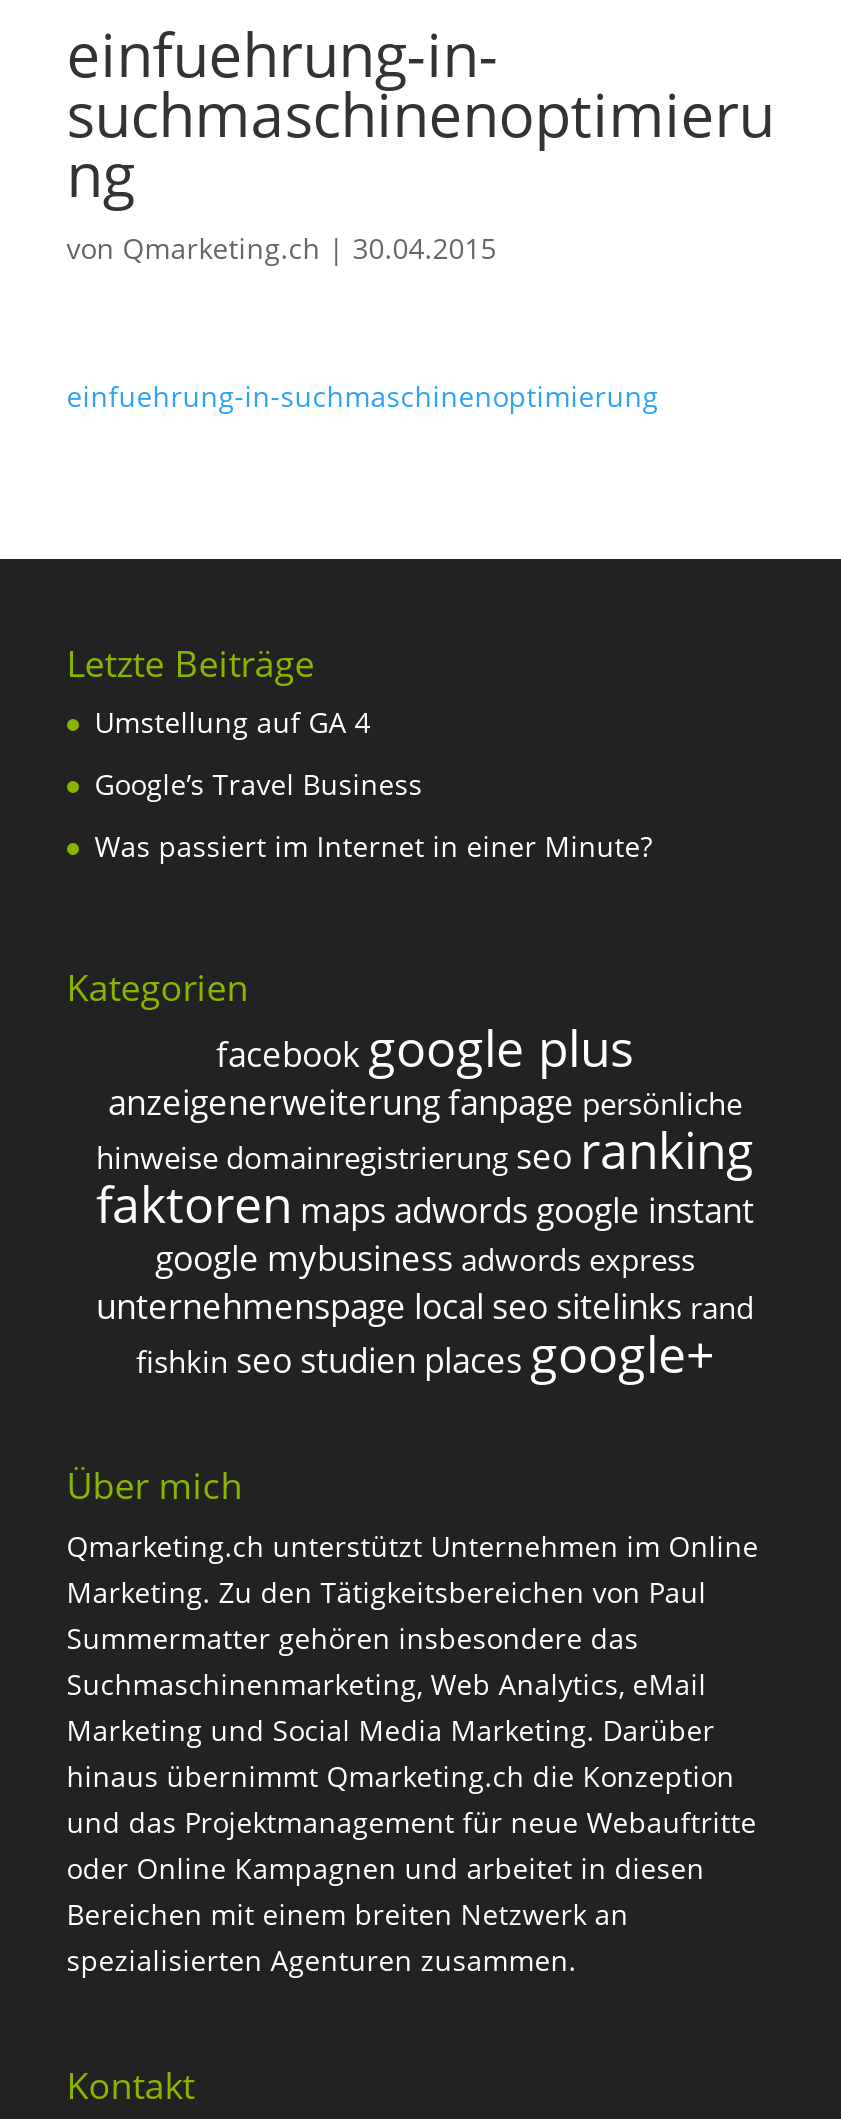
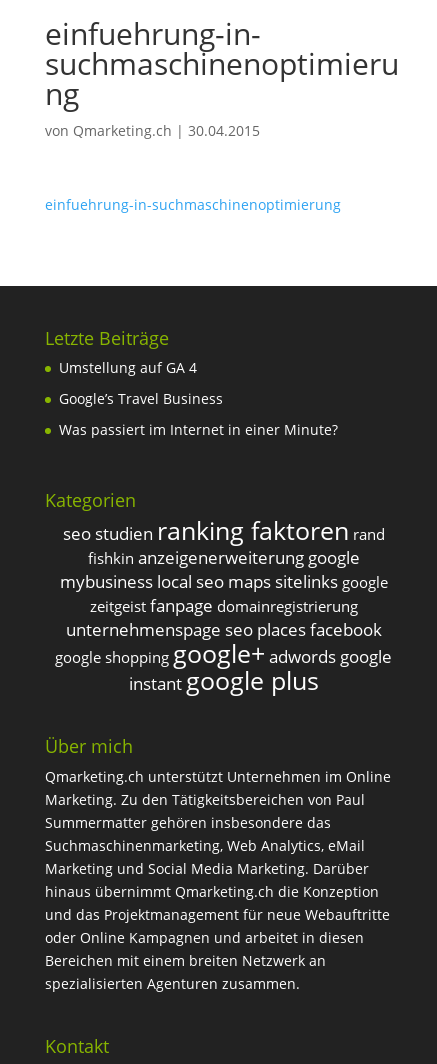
[96,1013,754,1387] facebook google plus | anzeigenerweiterung fanpage persönliche | hinweise domainregistrierung seo ranking | faktoren maps adwords google instant | google mybusiness adwords express | unternehmenspage local seo sitelinks rand | fishkin seo studien places google+ -> [55,513,392,697] seo studien ranking faktoren rand | fishkin anzeigenerweiterung google | mybusiness local seo maps sitelinks google | zeitgeist fanpage domainregistrierung | unternehmenspage seo places facebook | google shopping google+ adwords google | instant google plus

